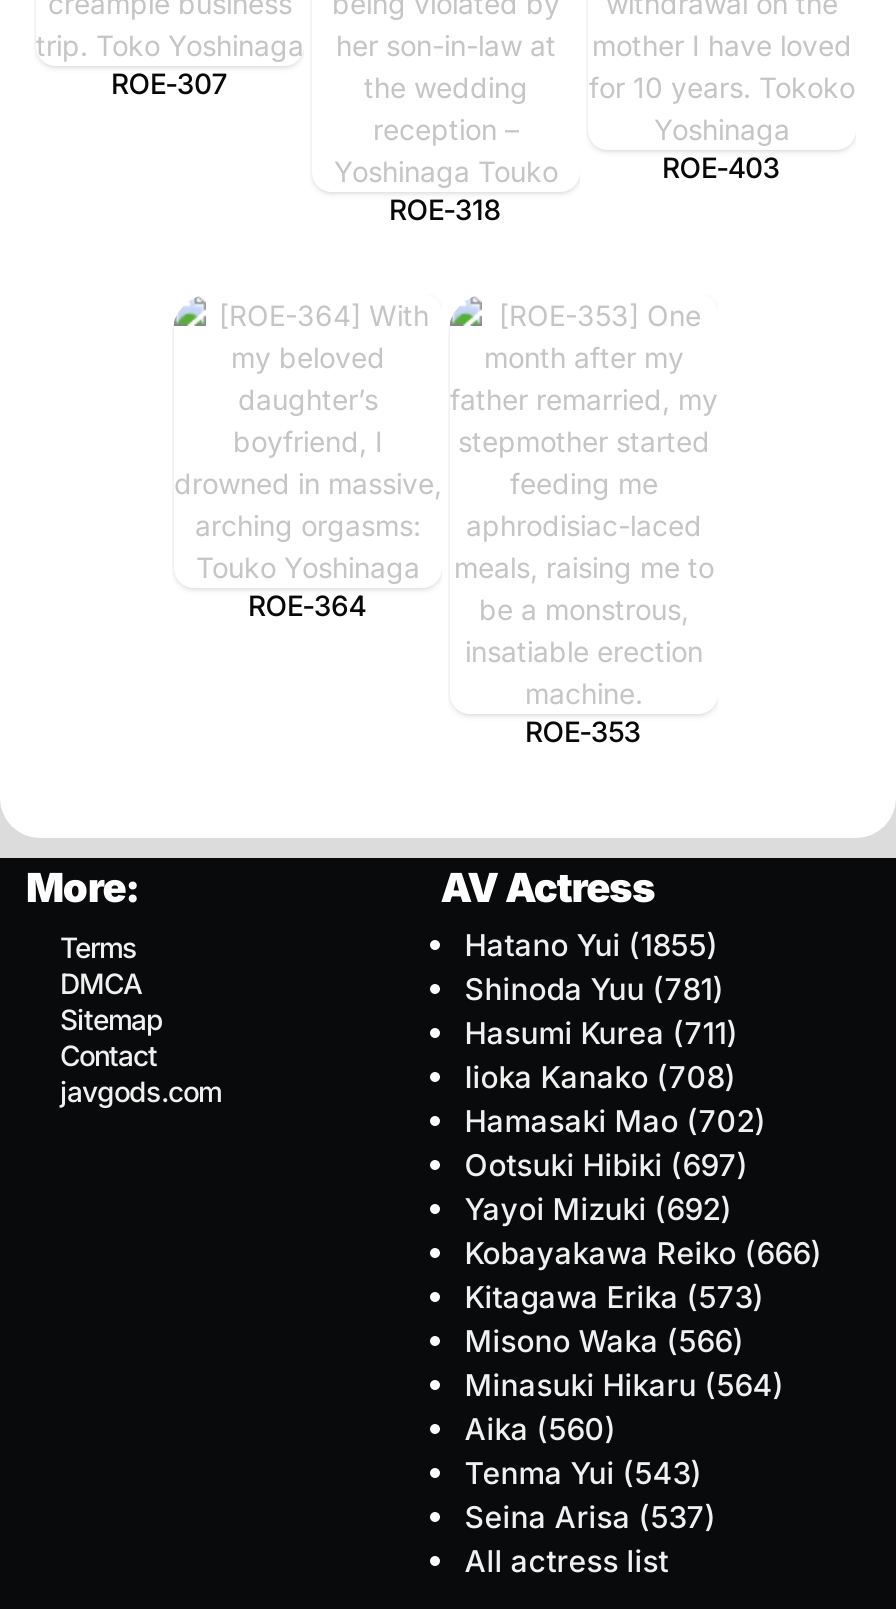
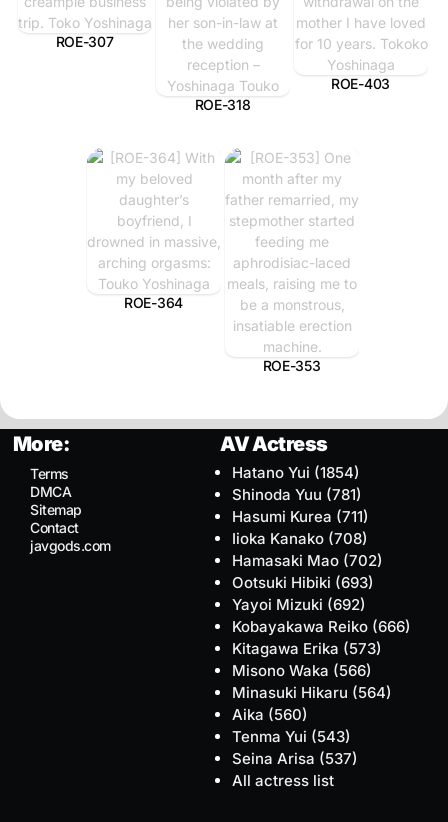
[465,926,719,964] Hatano Yui (1855) -> [232,463,360,482] Hatano Yui (1854)
[465,1146,749,1184] Ootsuki Hibiki (697) -> [232,573,374,592] Ootsuki Hibiki (693)

